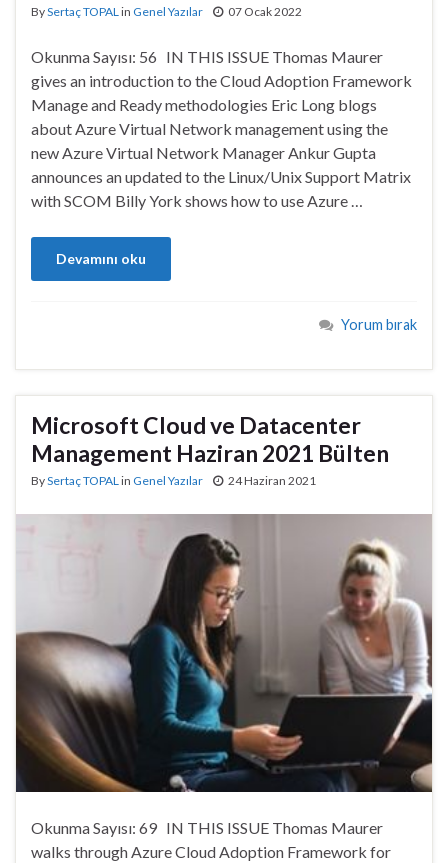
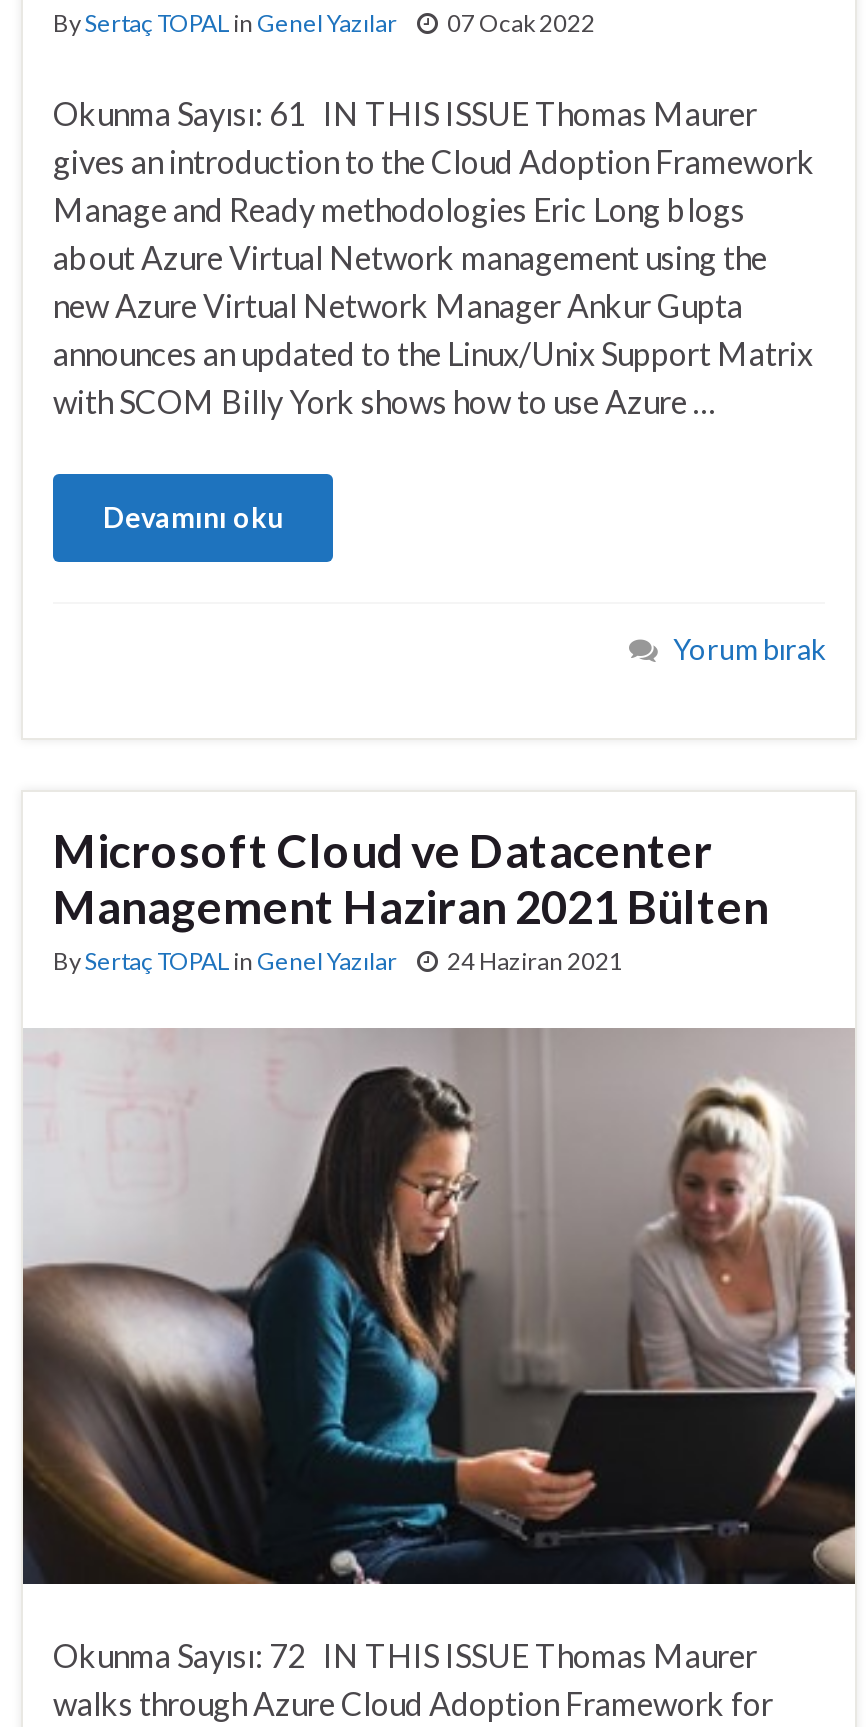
[31,47,383,66] Okunma Sayısı: 56 IN THIS ISSUE Thomas Maurer -> [53,93,757,131] Okunma Sayısı: 61 IN THIS ISSUE Thomas Maurer
[31,818,383,837] Okunma Sayısı: 69 IN THIS ISSUE Thomas Maurer -> [53,1636,757,1674] Okunma Sayısı: 72 IN THIS ISSUE Thomas Maurer

